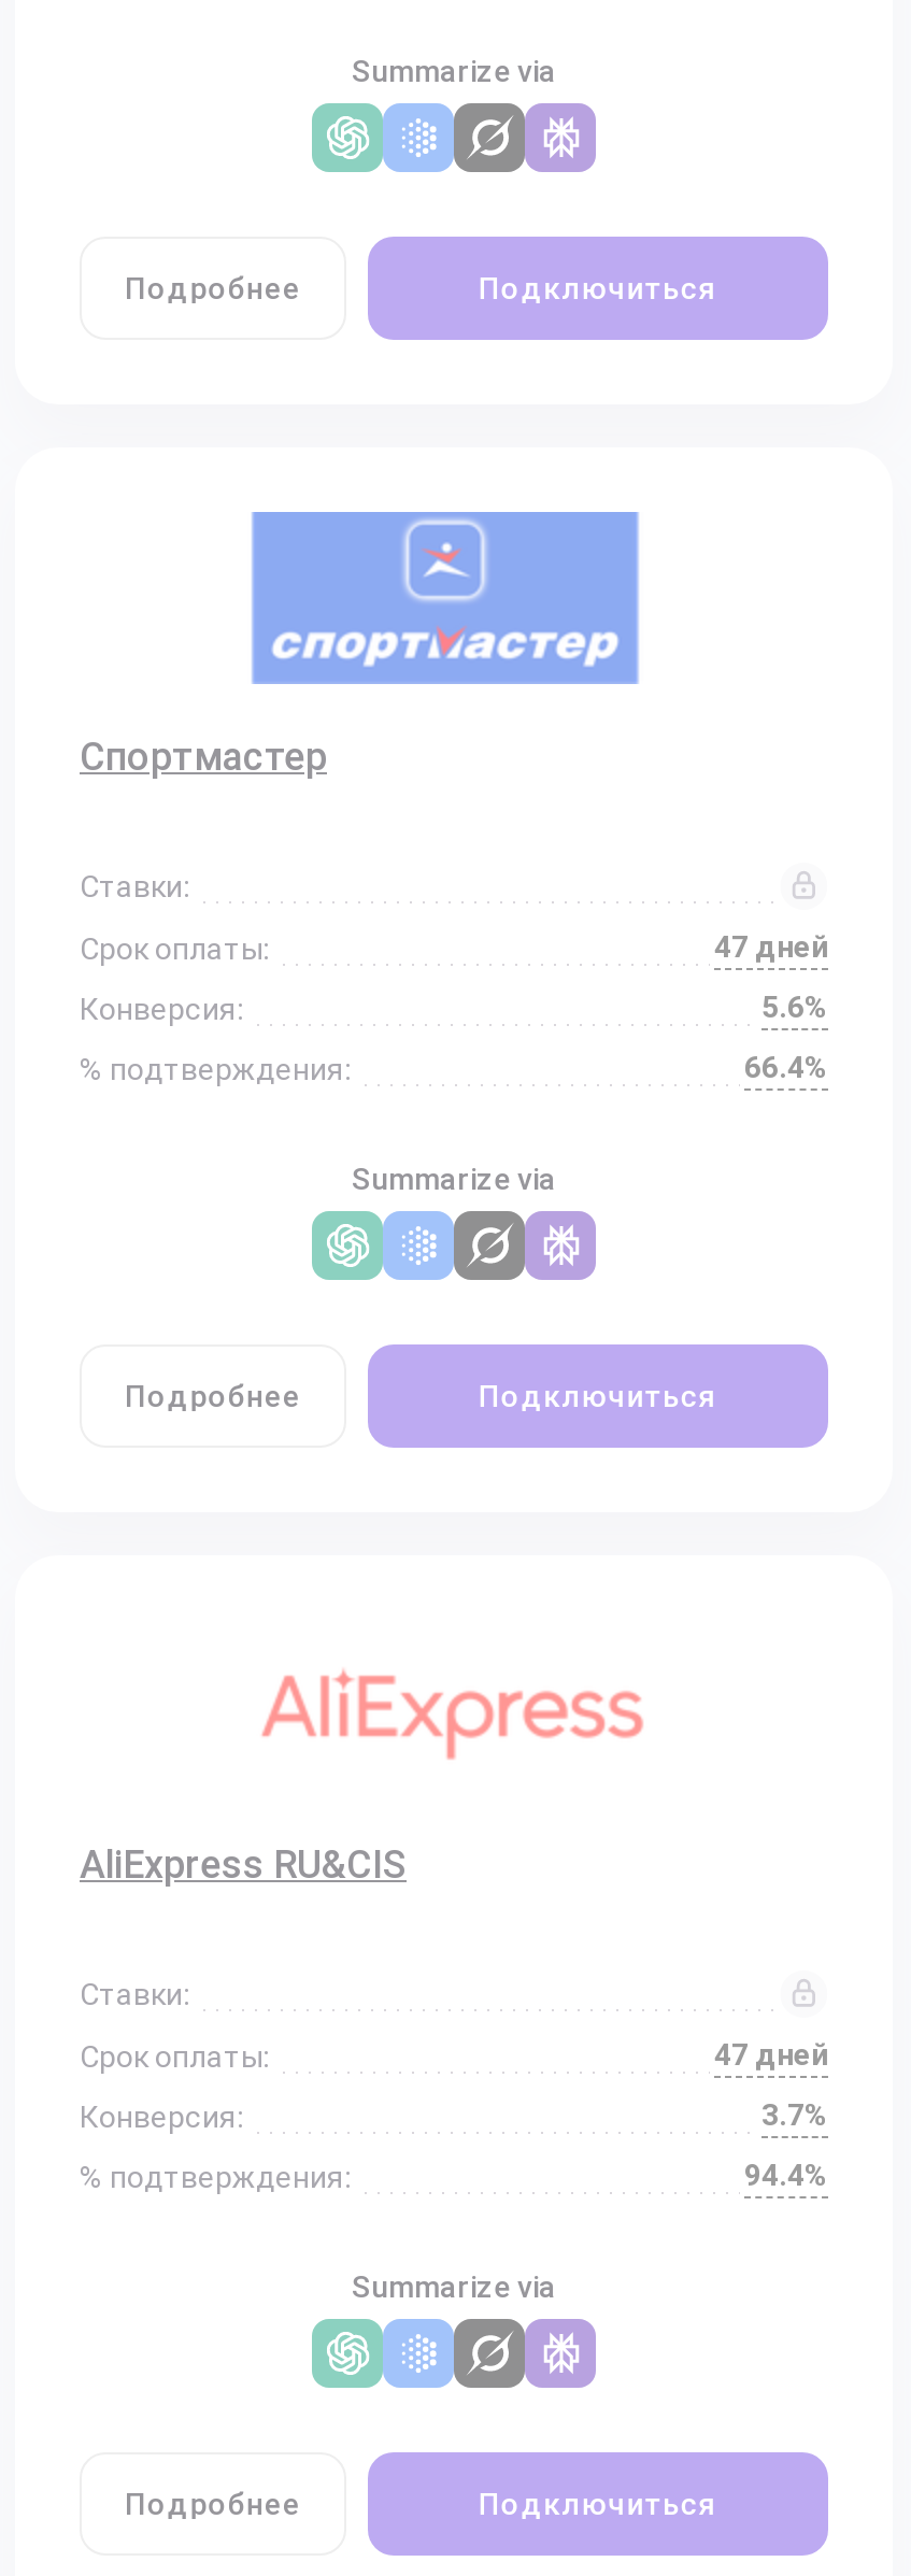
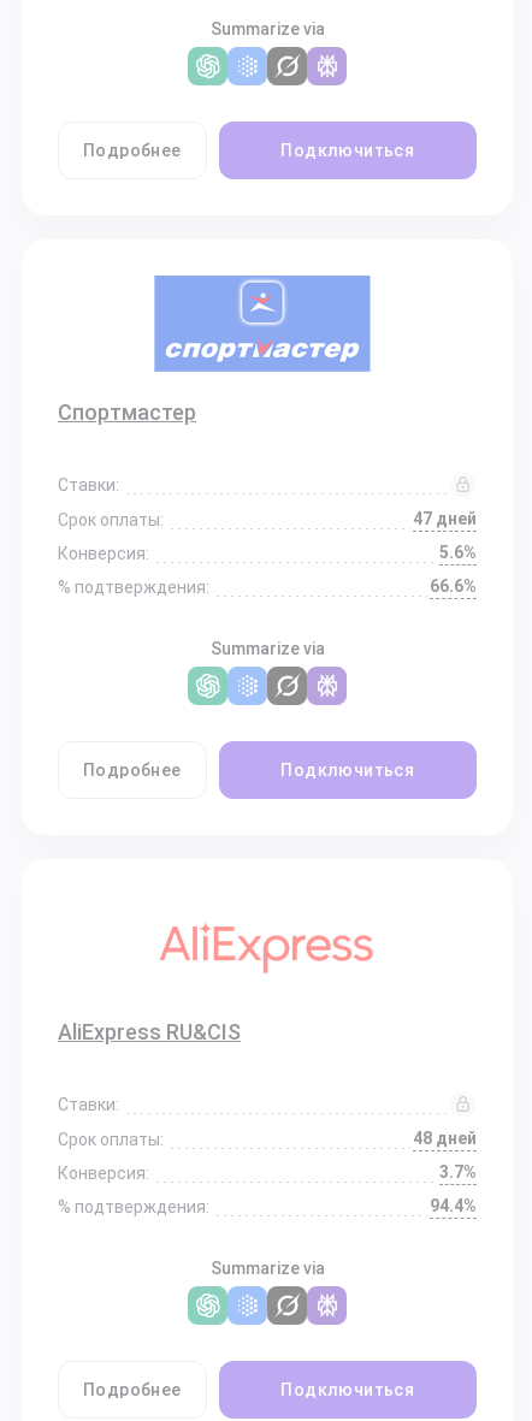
[744,1050,828,1084] 66.4% -> [430,576,477,596] 66.6%
[714,2037,828,2072] 47 дней -> [413,1129,477,1148] 48 дней

